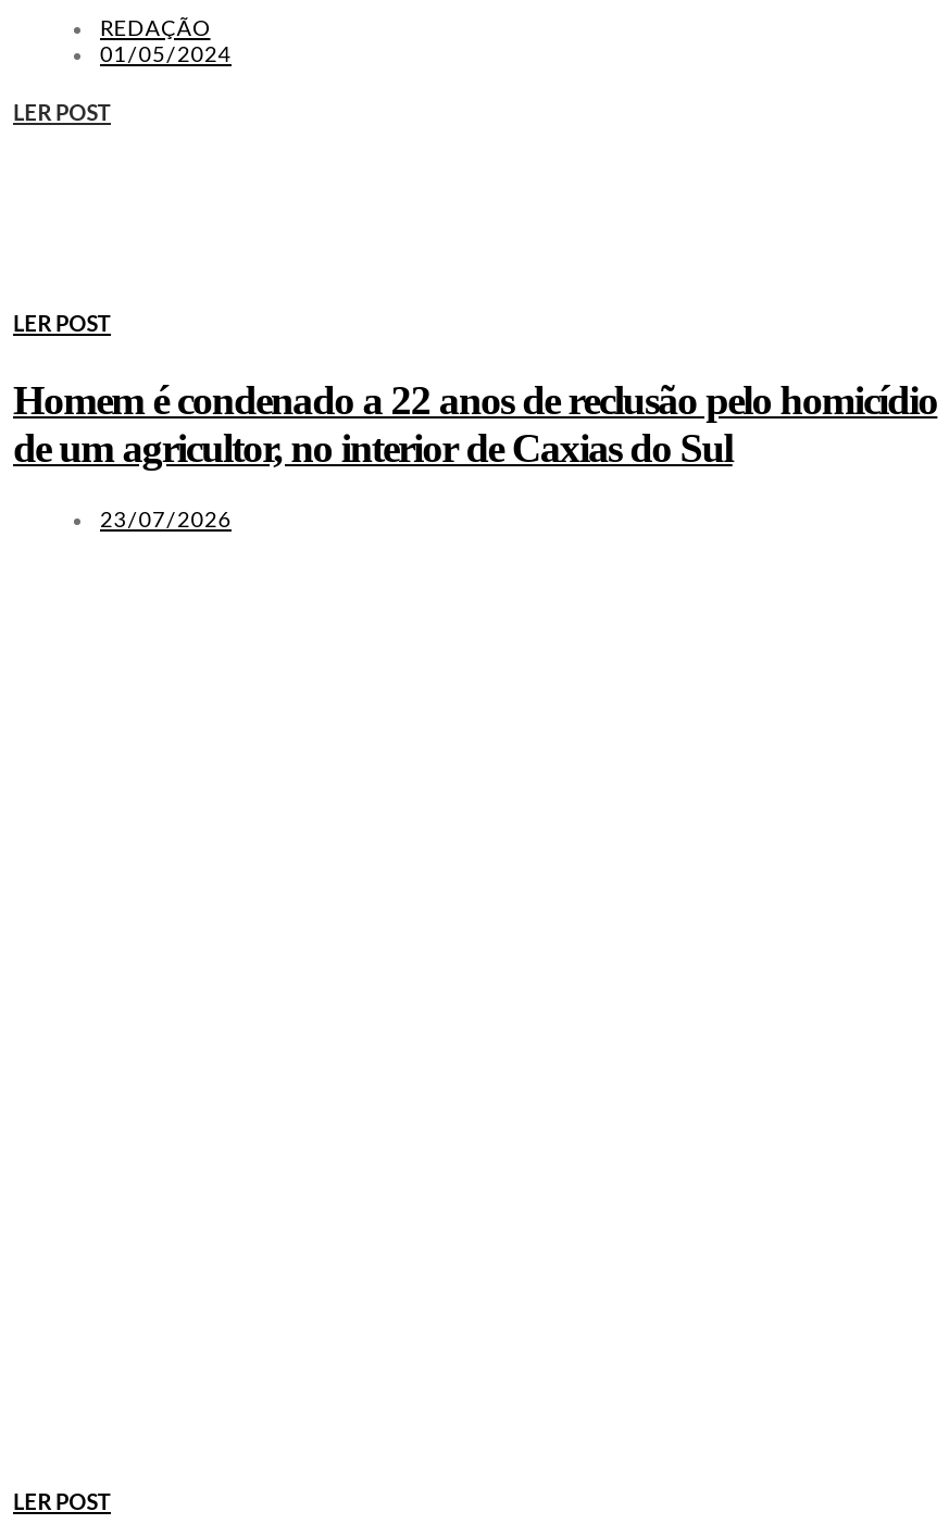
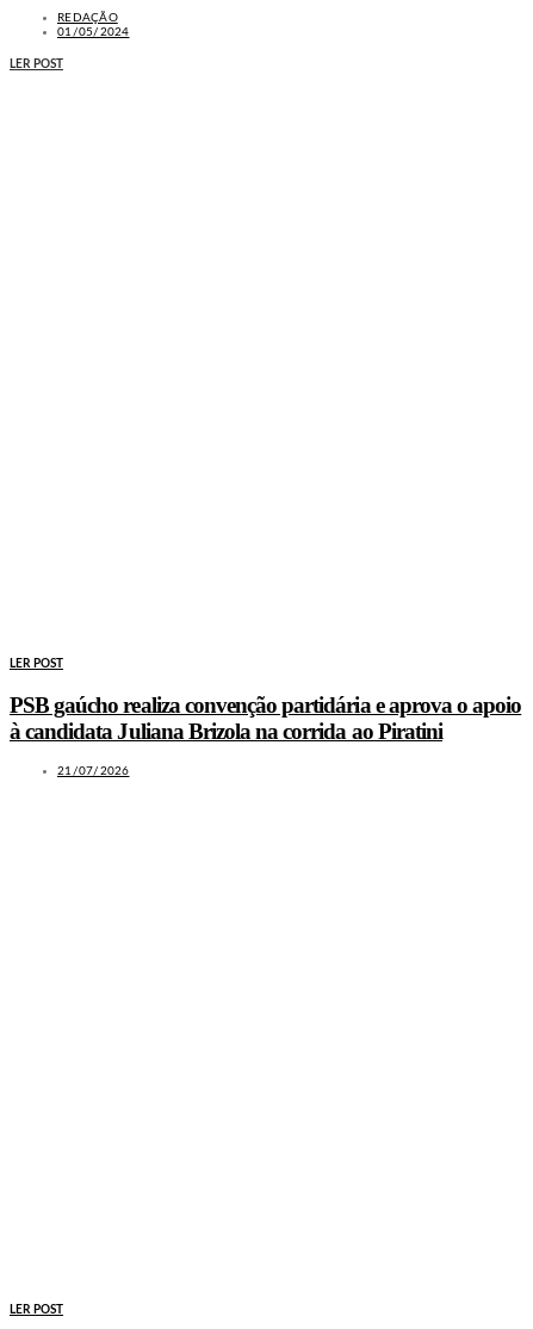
[13,378,937,471] Homem é condenado a 22 anos de reclusão pelo homicídio | de um agricultor, no interior de Caxias do Sul -> [10,693,521,744] PSB gaúcho realiza convenção partidária e aprova o apoio | à candidata Juliana Brizola na corrida ao Piratini
[100,510,232,532] 23/07/2026 -> [57,765,129,777] 21/07/2026

